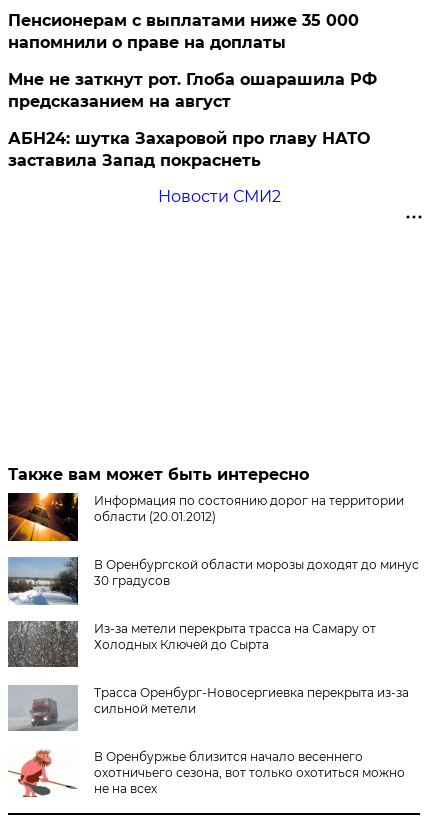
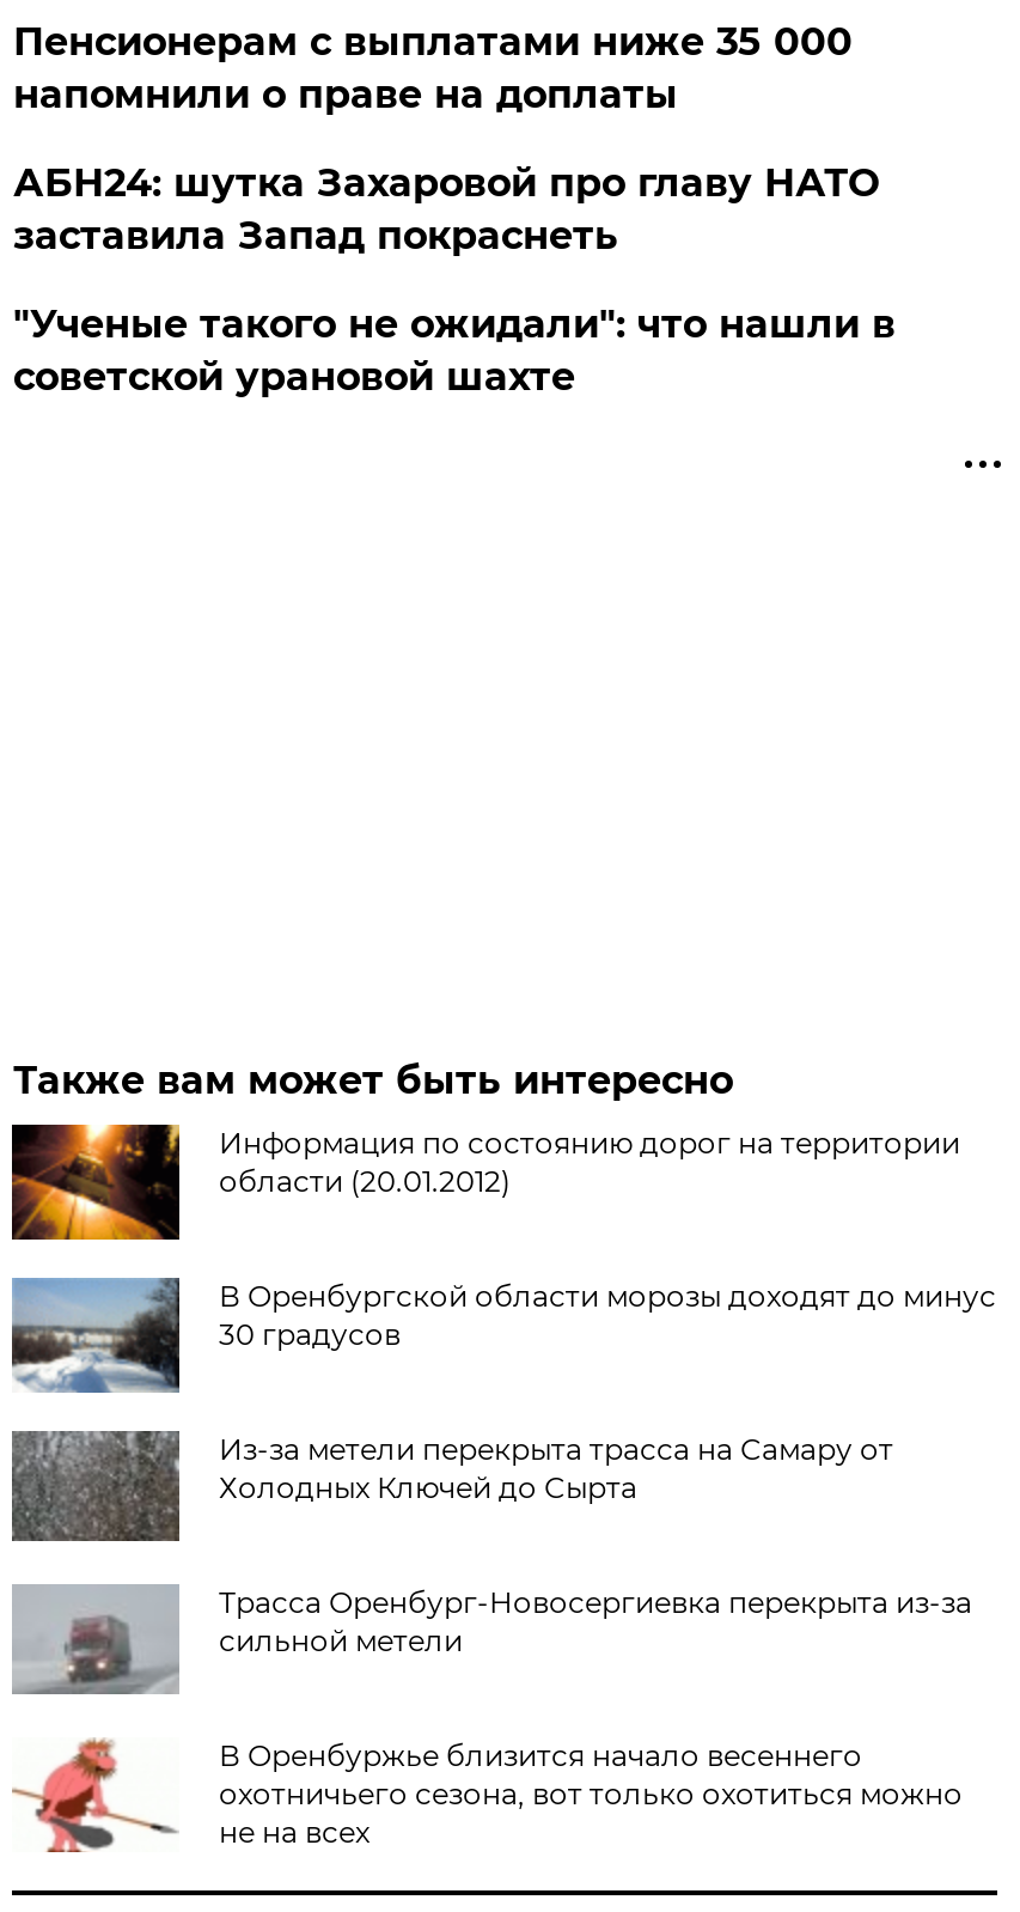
[8,70,377,111] Мне не заткнут рот. Глоба ошарашила РФ | предсказанием на август -> none
moved [8,129,370,170] -> [13,160,879,258]: АБН24: шутка Захаровой про главу НАТО | заставила Запад покраснеть
[158,187,281,206] Новости СМИ2 -> [13,301,895,399] "Ученые такого не ожидали": что нашли в | советской урановой шахте

